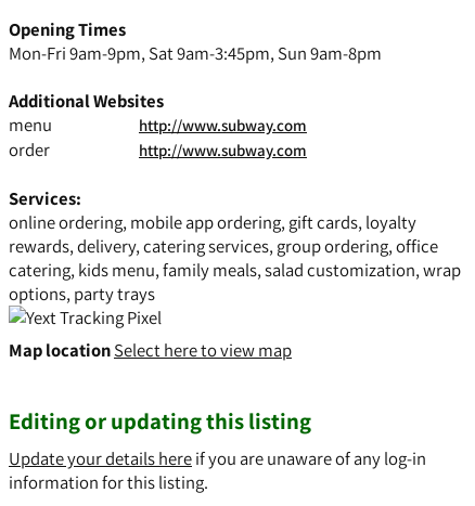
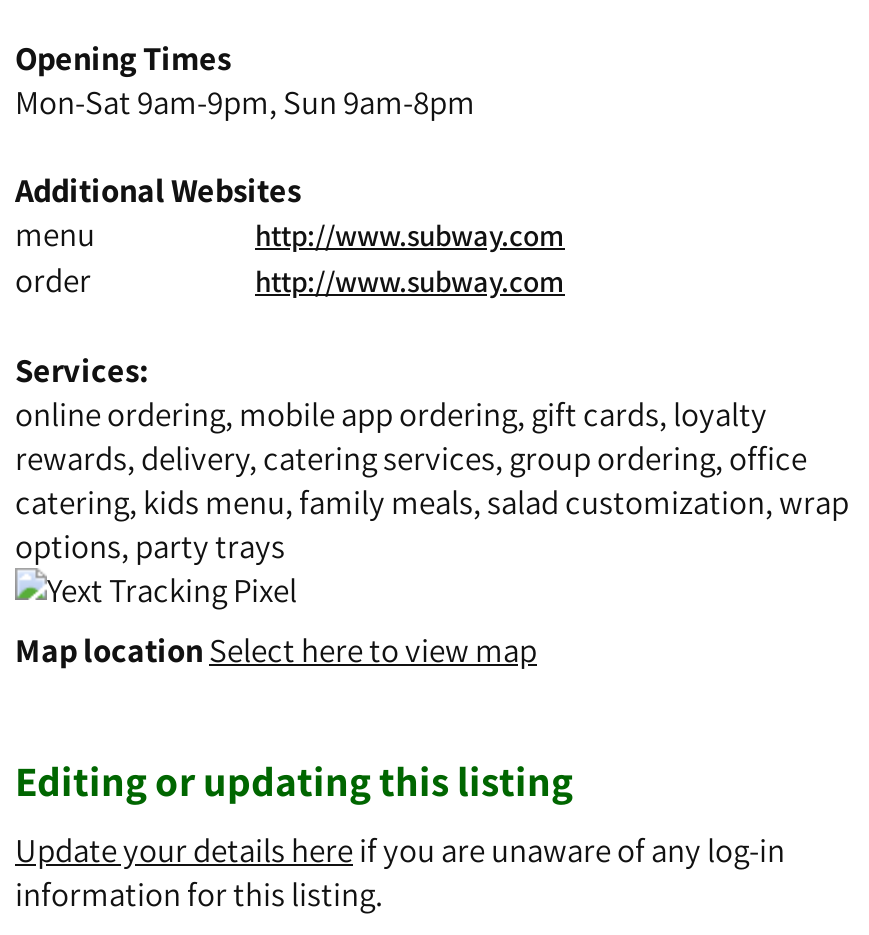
[9,41,382,65] Mon-Fri 9am-9pm, Sat 9am-3:45pm, Sun 9am-8pm -> [15,81,475,125] Mon-Sat 9am-9pm, Sun 9am-8pm

